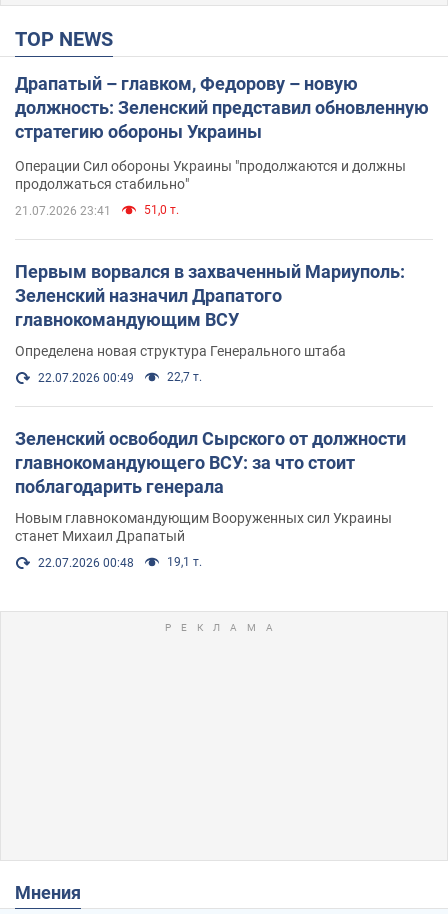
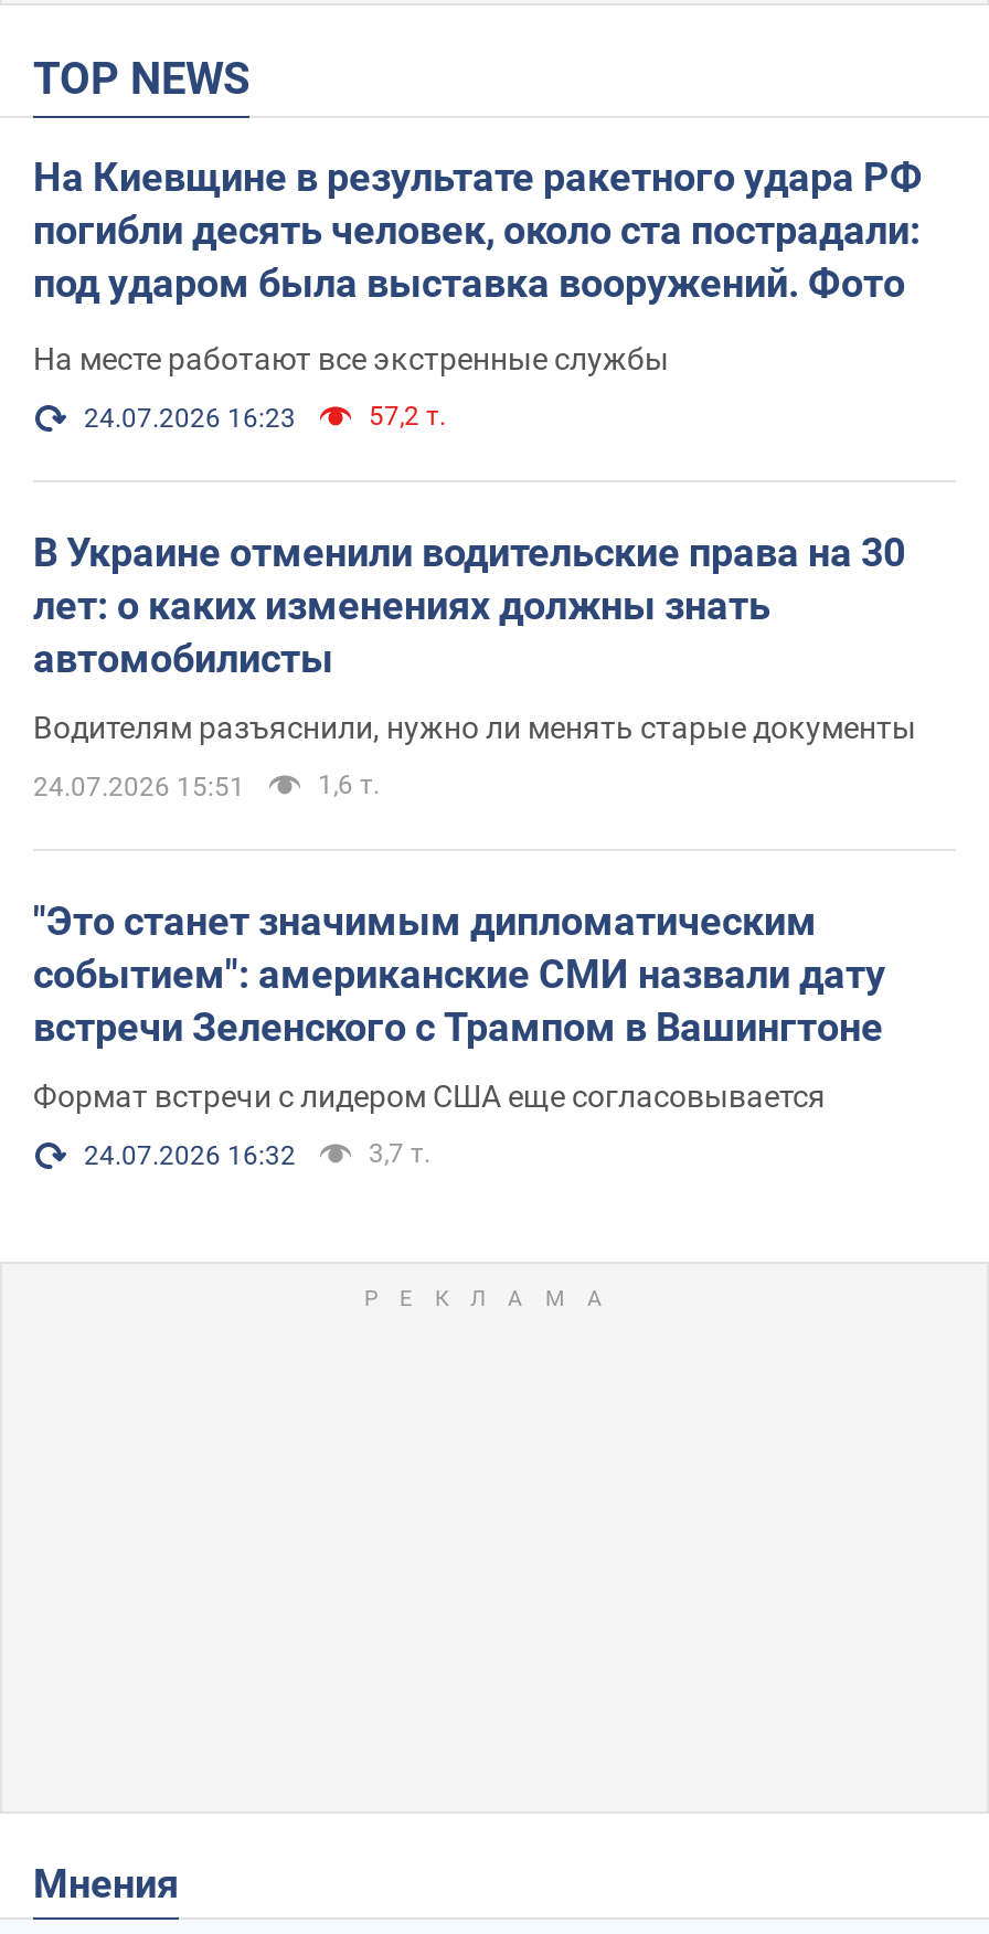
[15,73,429,142] Драпатый – главком, Федорову – новую | должность: Зеленский представил обновленную | стратегию обороны Украины -> [33,154,923,306] На Киевщине в результате ракетного удара РФ | погибли десять человек, около ста пострадали: | под ударом была выставка вооружений. Фото
[15,158,406,192] Операции Сил обороны Украины "продолжаются и должны | продолжаться стабильно" -> [33,342,669,377] На месте работают все экстренные службы
[15,203,179,218] 21.07.2026 23:41 | 51,0 т. -> [84,401,446,434] 24.07.2026 16:23 | 57,2 т.
[15,261,405,330] Первым ворвался в захваченный Мариуполь: | Зеленский назначил Драпатого | главнокомандующим ВСУ -> [33,529,905,682] В Украине отменили водительские права на 30 | лет: о каких изменениях должны знать | автомобилисты
[15,343,346,359] Определена новая структура Генерального штаба -> [33,710,916,746] Водителям разъяснили, нужно ли менять старые документы
[38,370,202,385] 22.07.2026 00:49 | 22,7 т. -> [33,770,380,803] 24.07.2026 15:51 | 1,6 т.
[15,428,406,497] Зеленский освободил Сырского от должности | главнокомандующего ВСУ: за что стоит | поблагодарить генерала -> [33,898,885,1050] "Это станет значимым дипломатическим | событием": американские СМИ назвали дату | встречи Зеленского с Трампом в Вашингтоне
[15,510,392,544] Новым главнокомандующим Вооруженных сил Украины | станет Михаил Драпатый -> [33,1079,826,1114] Формат встречи с лидером США еще согласовывается
[38,555,202,570] 22.07.2026 00:48 | 19,1 т. -> [84,1139,430,1172] 24.07.2026 16:32 | 3,7 т.

